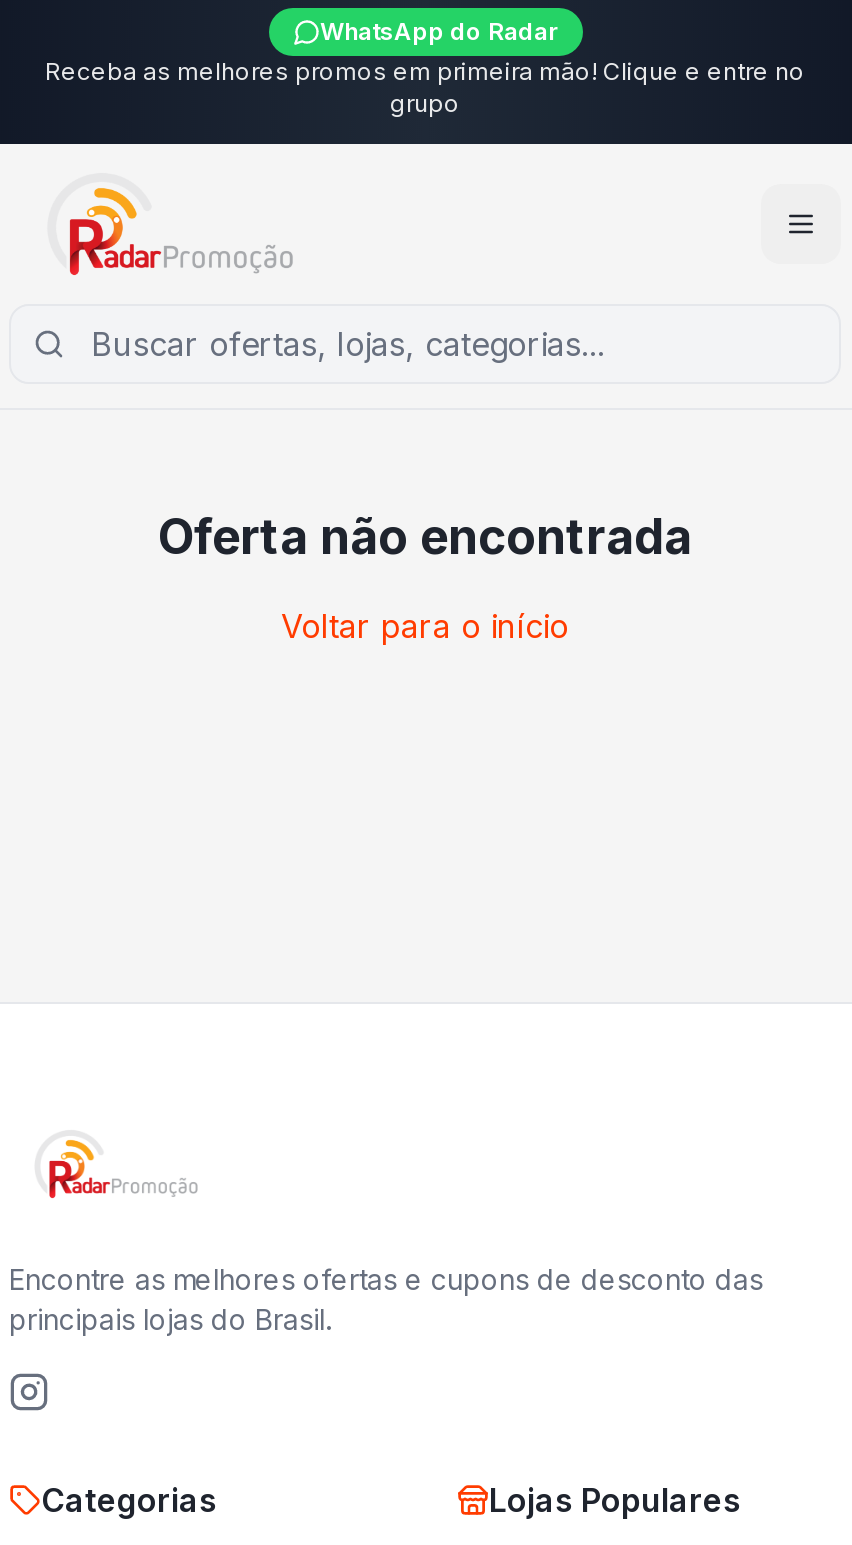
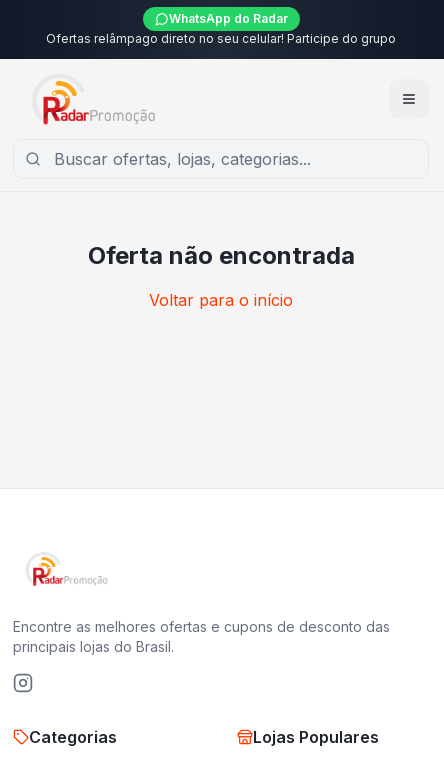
[45,56,805,118] Receba as melhores promos em primeira mão! Clique e entre no | grupo -> [46,31,396,46] Ofertas relâmpago direto no seu celular! Participe do grupo

